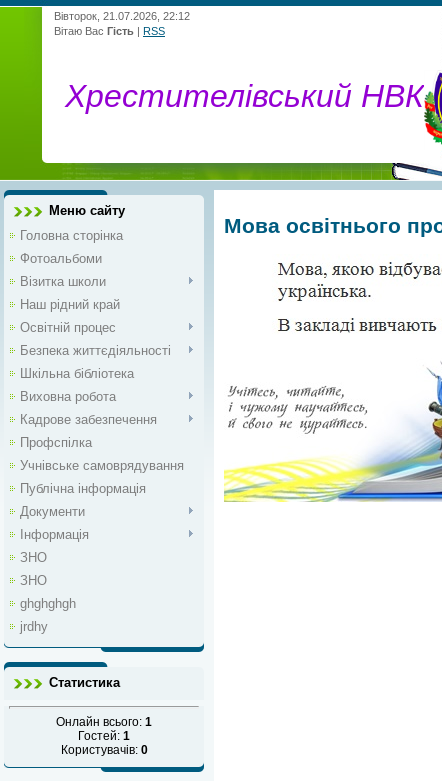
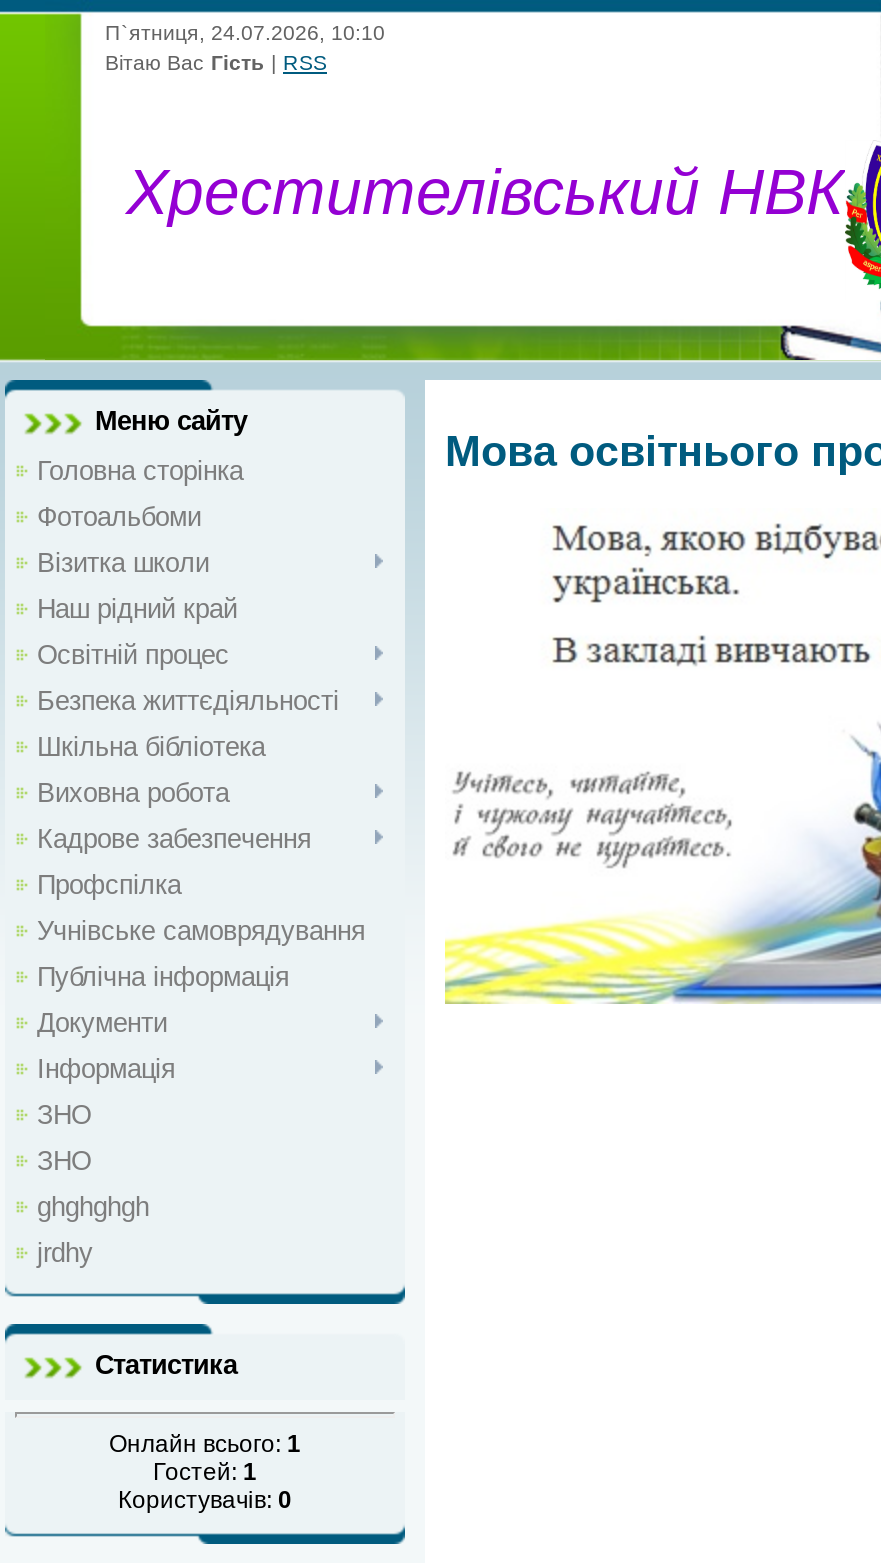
[54,10,190,22] Вівторок, 21.07.2026, 22:12 -> [105,20,385,44] П`ятниця, 24.07.2026, 10:10

